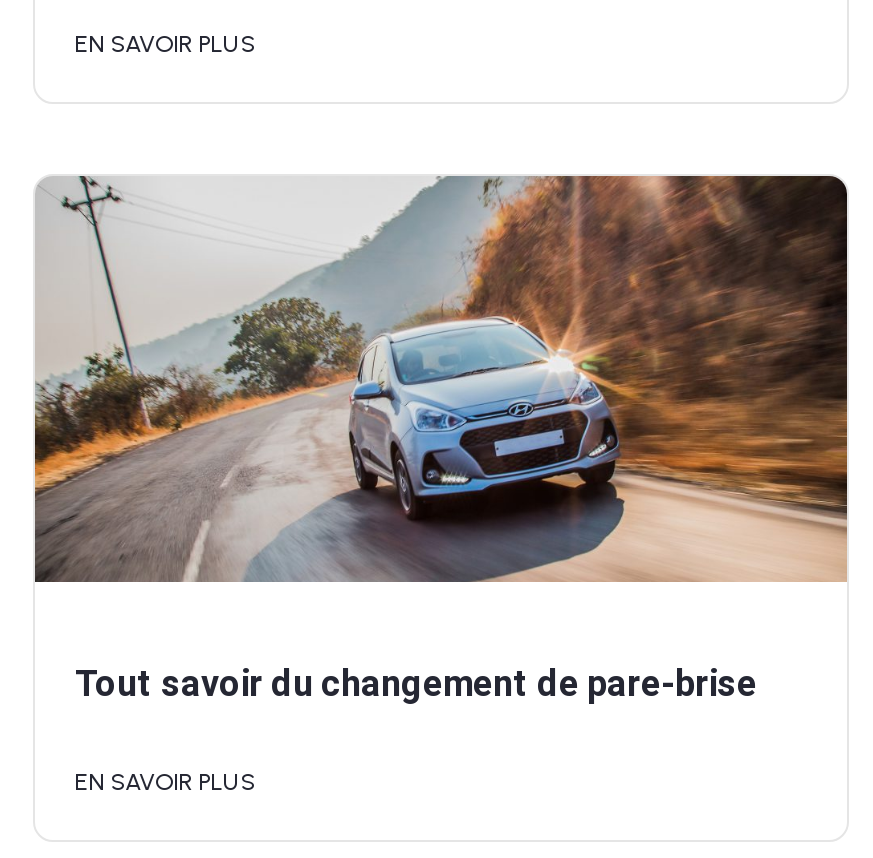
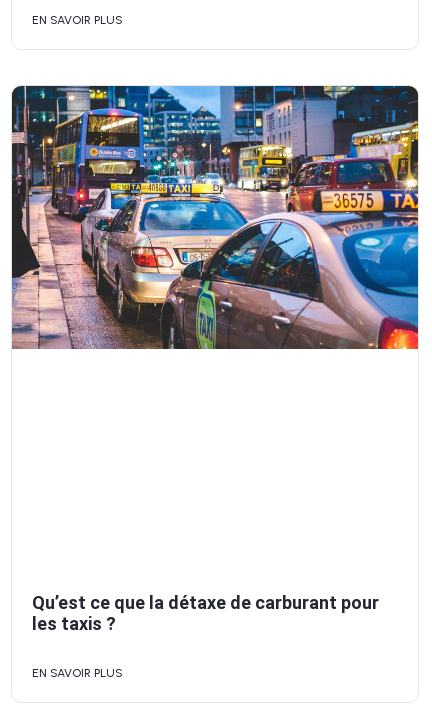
[33,173,849,585] [image] -> [11,85,419,350] [image]
[75,663,757,705] Tout savoir du changement de pare-brise -> [32,592,379,634] Qu’est ce que la détaxe de carburant pour | les taxis ?

